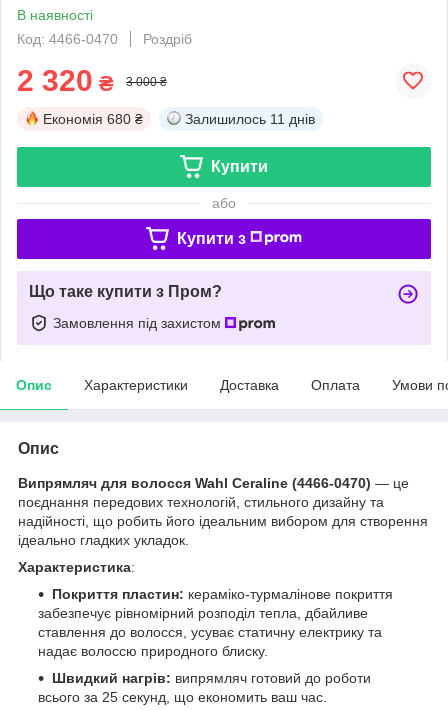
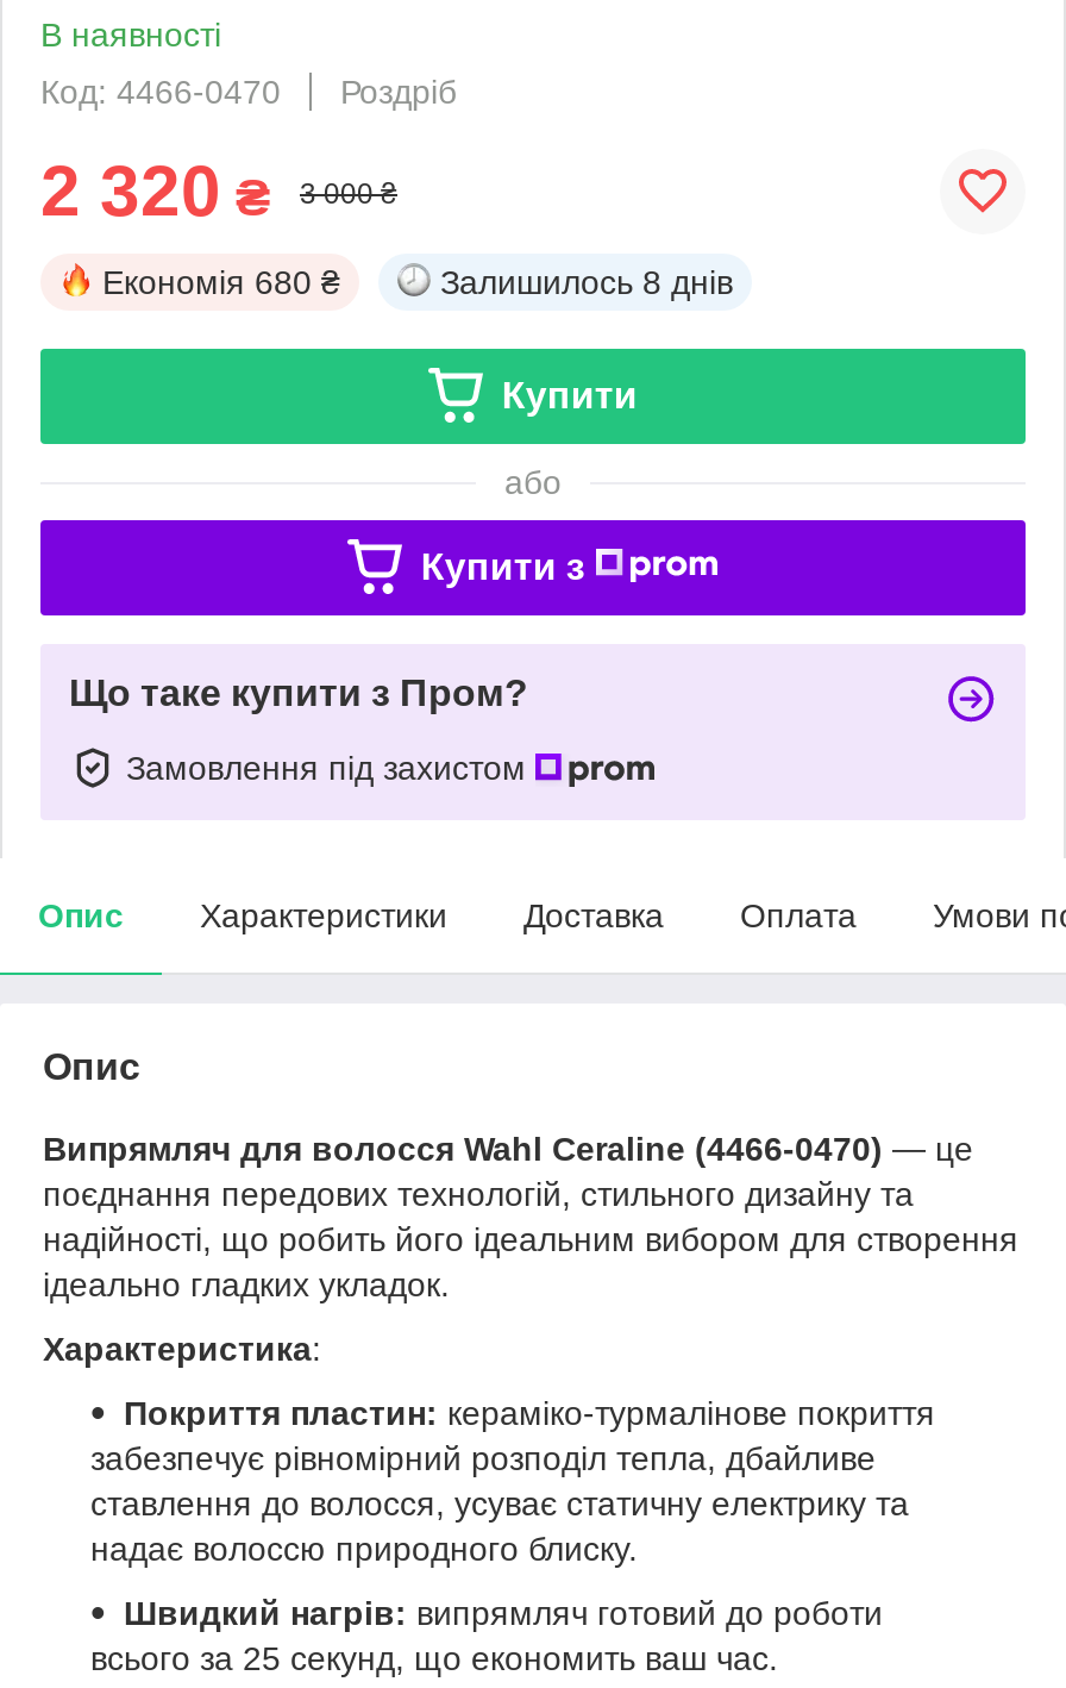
[185,111,315,127] Залишилось 11 днів -> [440,263,733,301] Залишилось 8 днів

